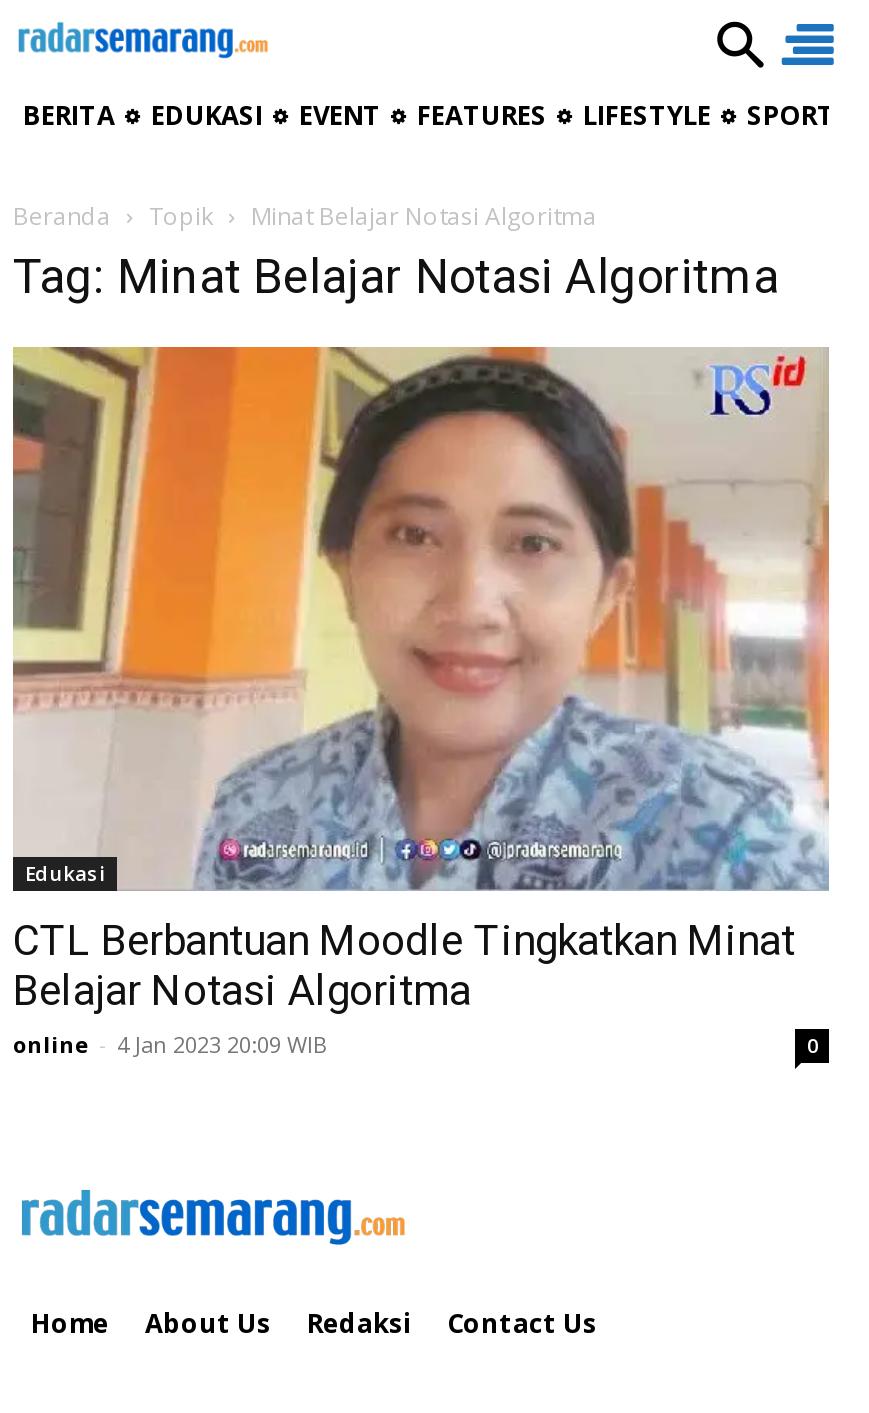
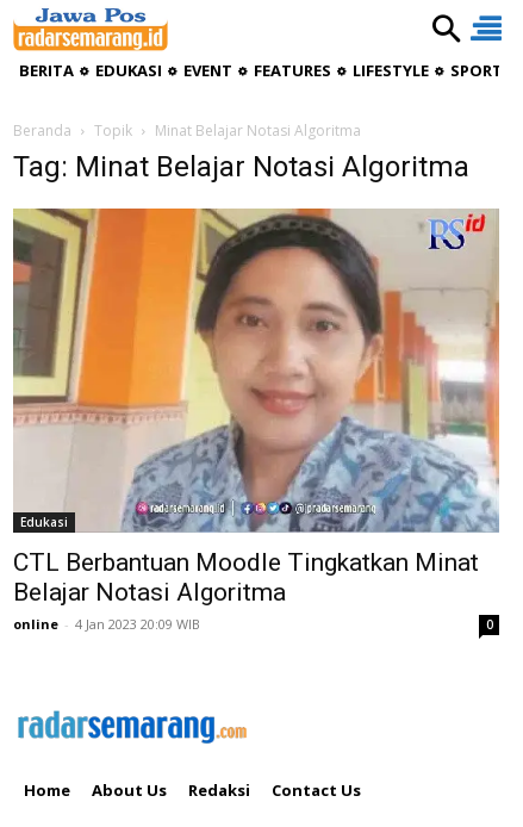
[13,11,273,83] [image] -> [12,7,169,52] [image]

